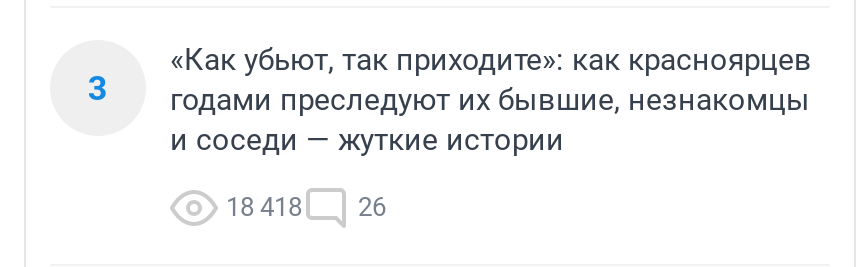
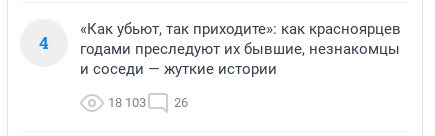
[88,63,810,117] 3 годами преследуют их бывшие, незнакомцы -> [38,31,400,58] 4 годами преследуют их бывшие, незнакомцы
[226,191,386,221] 18 418 26 -> [108,95,188,110] 18 103 26

